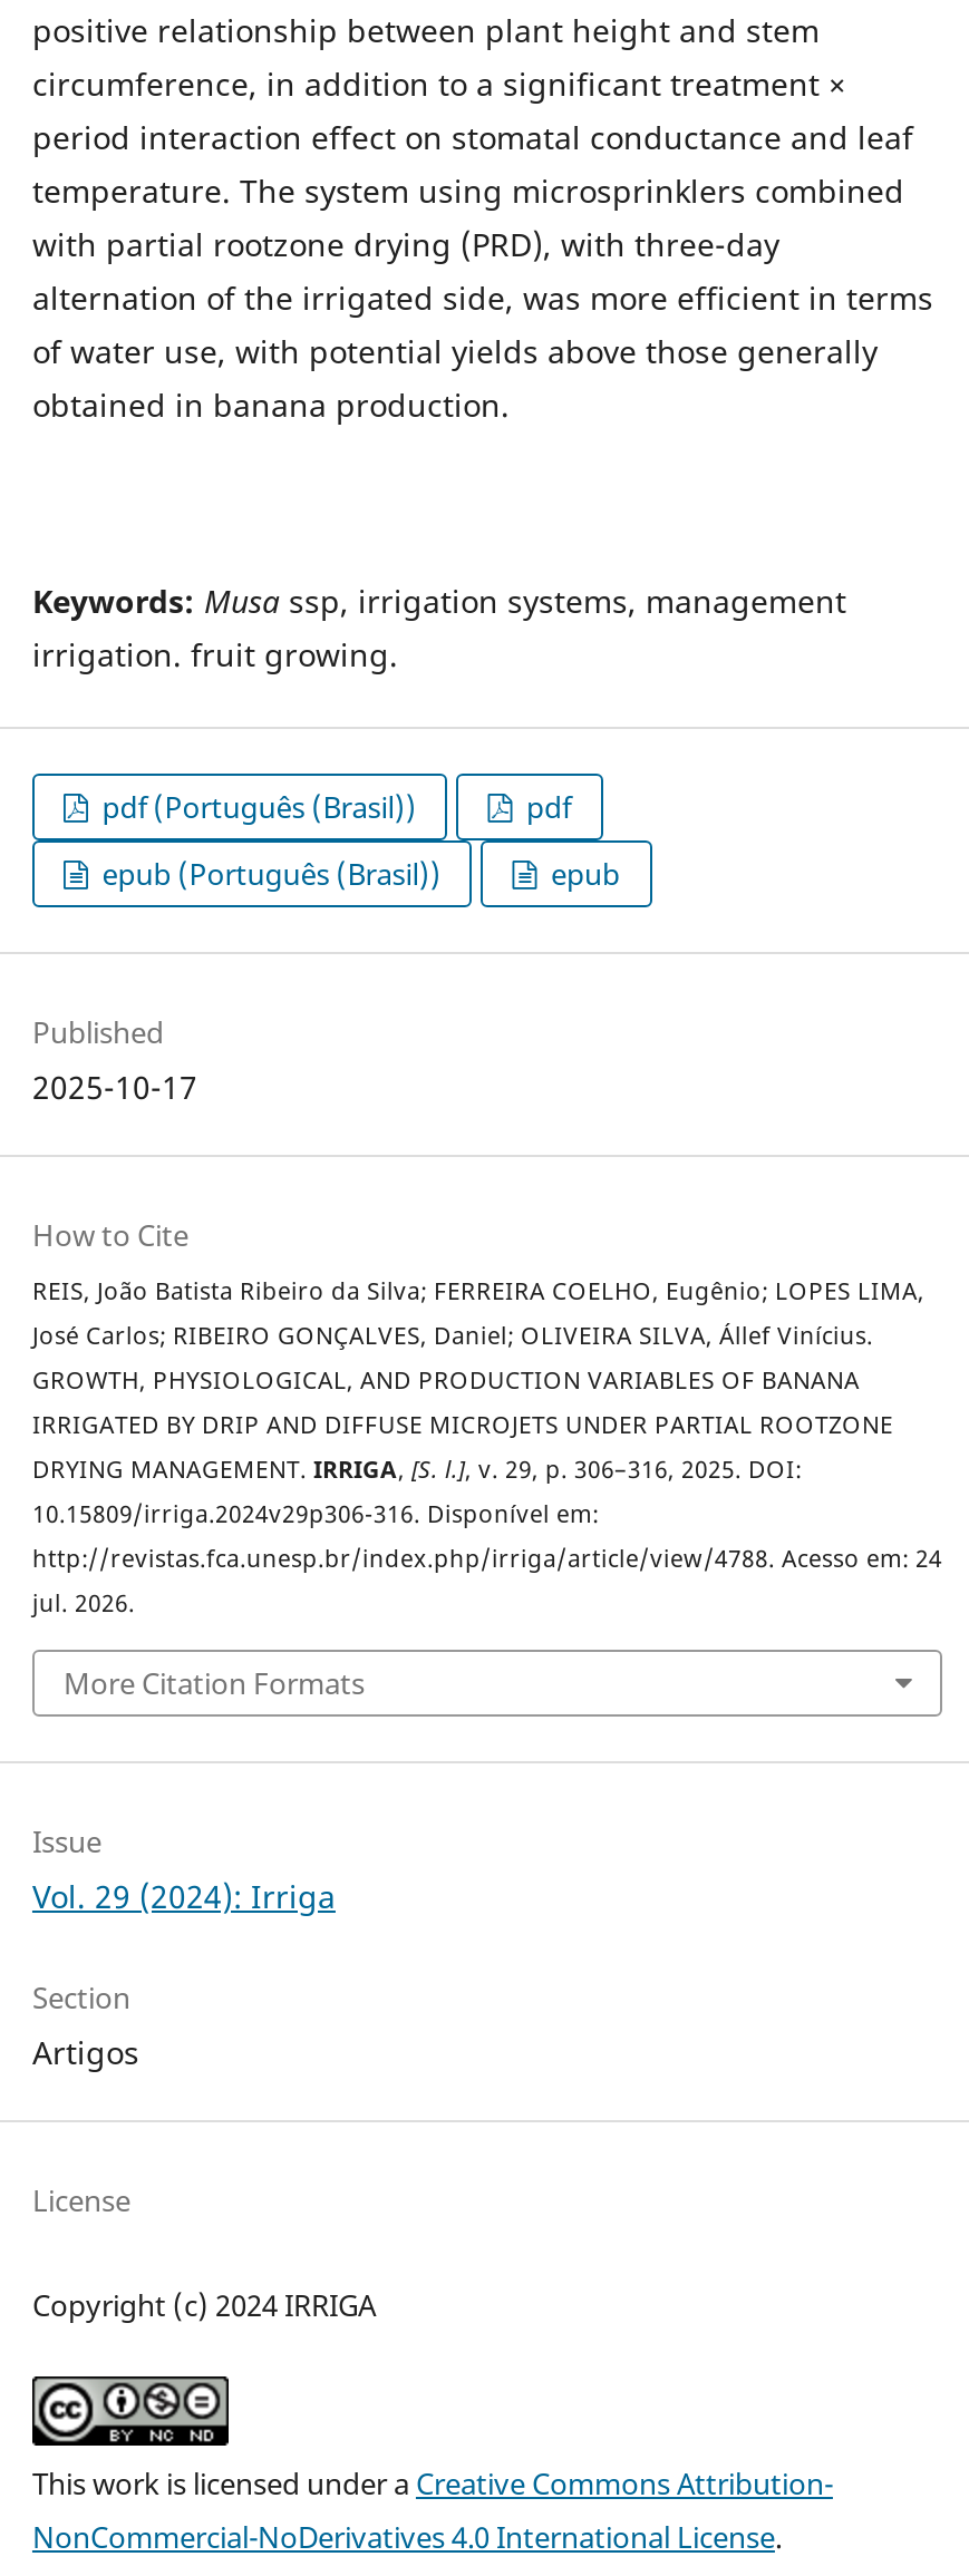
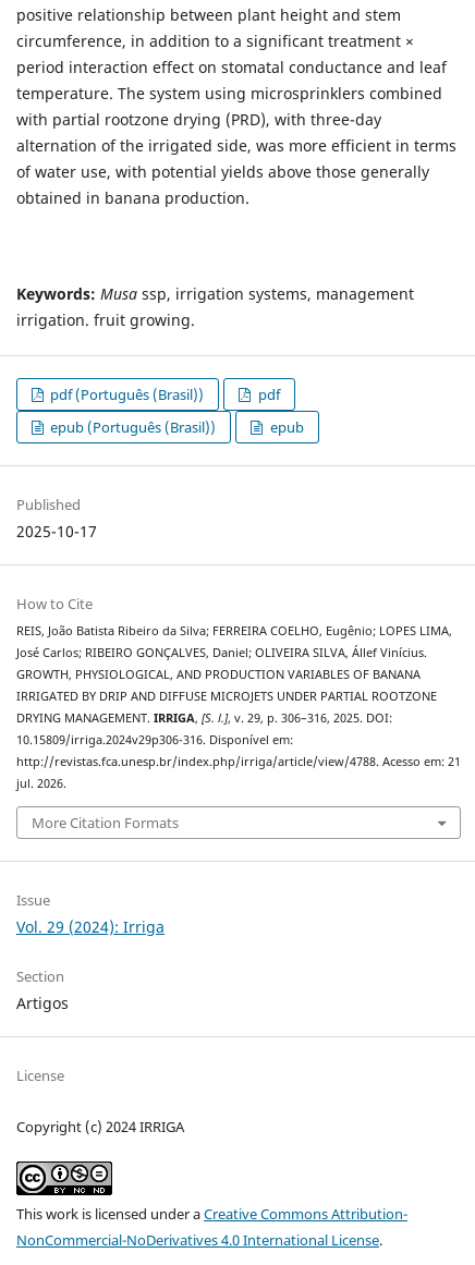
[32,1544,942,1575] http://revistas.fca.unesp.br/index.php/irriga/article/view/4788. Acesso em: 24 -> [16,754,461,770] http://revistas.fca.unesp.br/index.php/irriga/article/view/4788. Acesso em: 21

